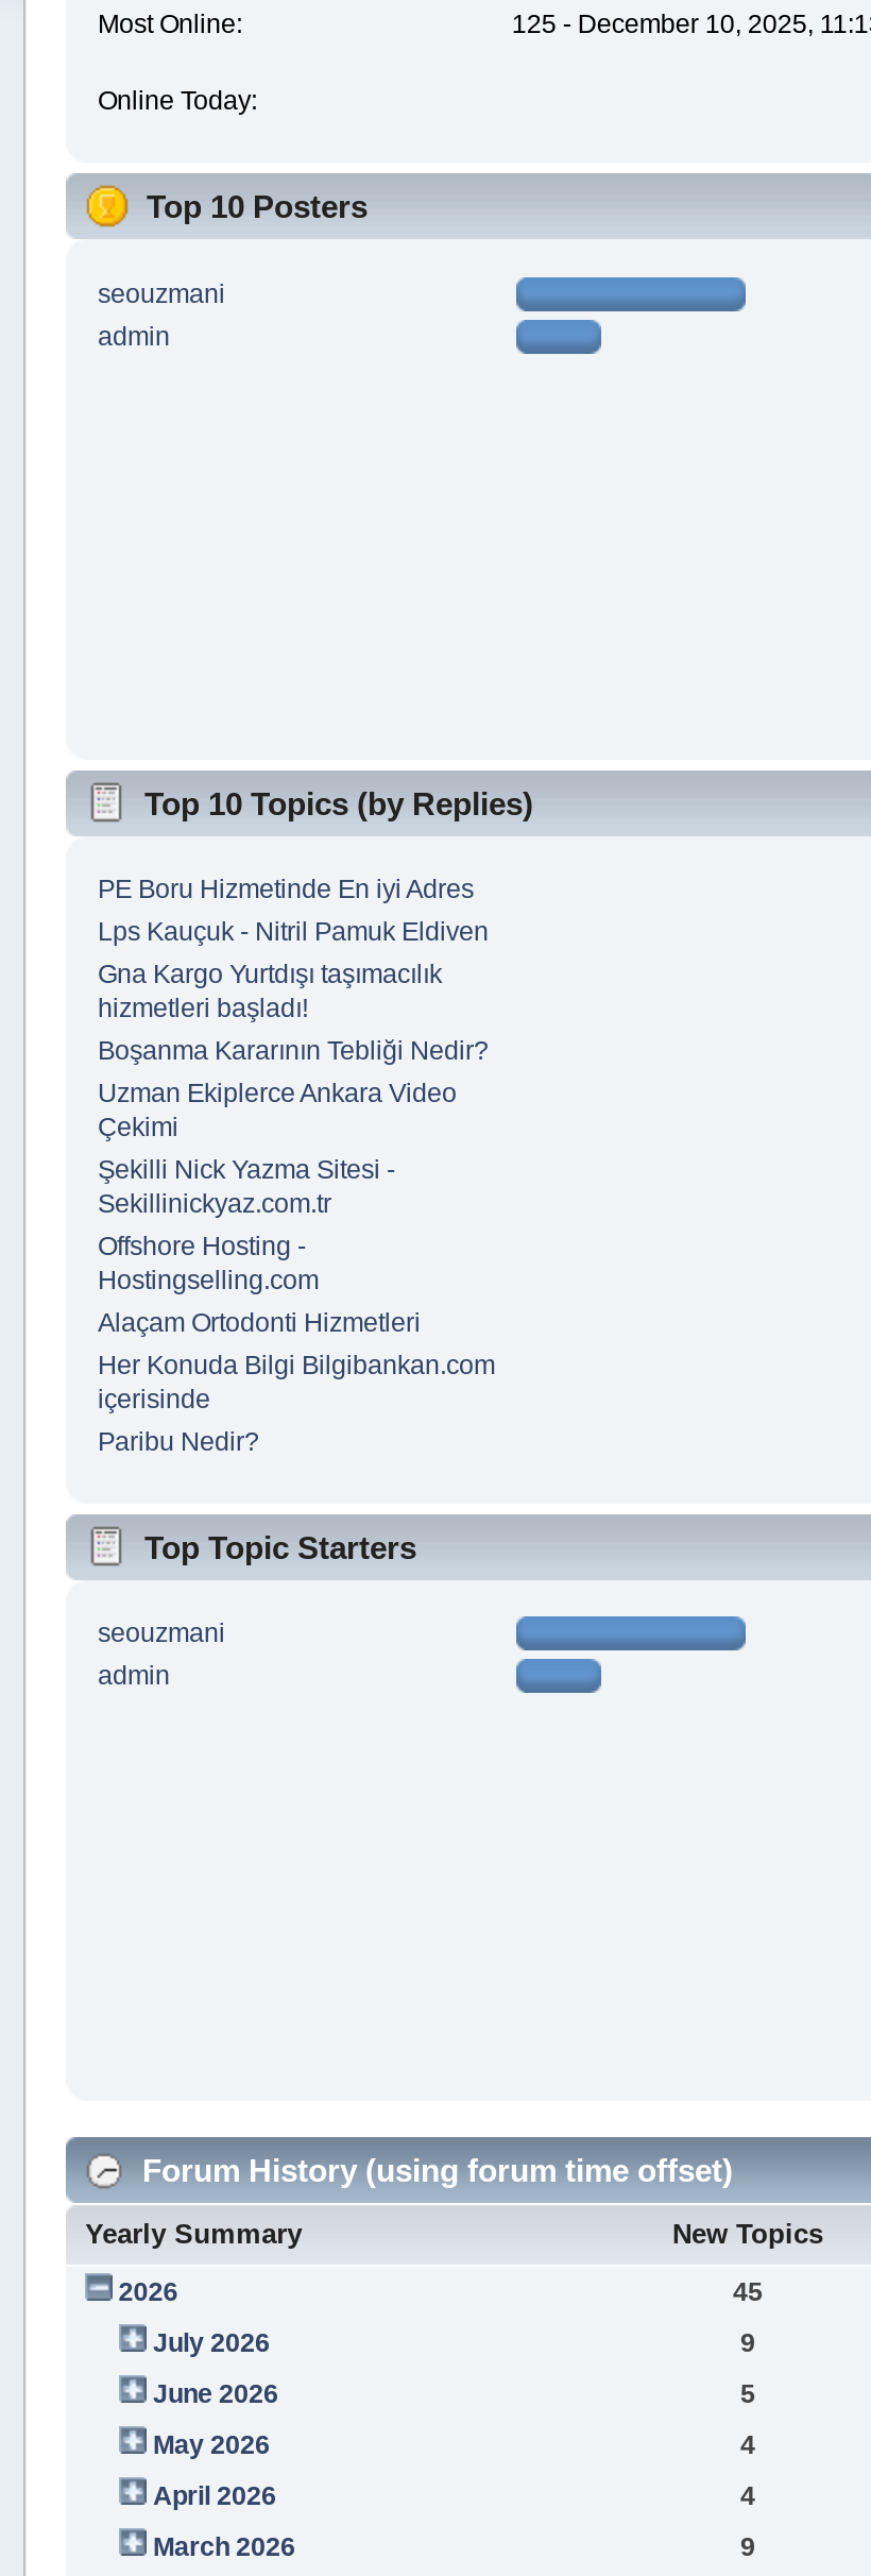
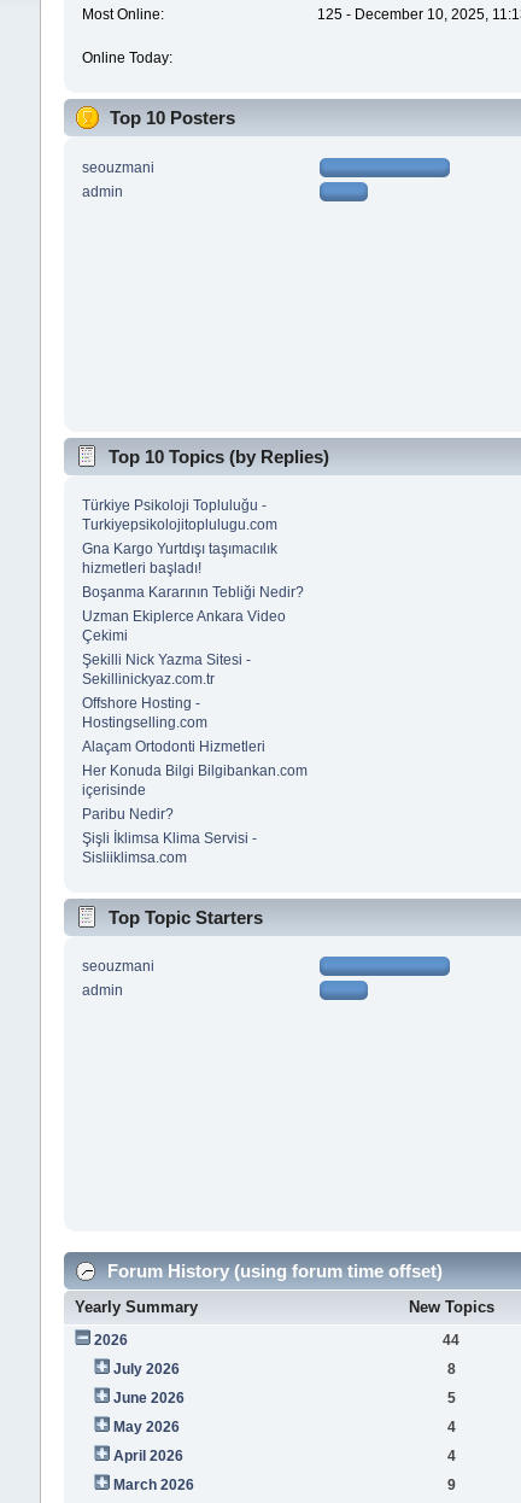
[98,875,489,947] PE Boru Hizmetinde En iyi Adres | Lps Kauçuk - Nitril Pamuk Eldiven -> [82,497,277,533] Türkiye Psikoloji Topluluğu - | Turkiyepsikolojitoplulugu.com
none -> [82,830,257,866] Şişli İklimsa Klima Servisi - | Sisliiklimsa.com
[733,2277,763,2307] 45 -> [443,1332,459,1349] 44
[740,2328,755,2358] 9 -> [447,1361,455,1378] 8

